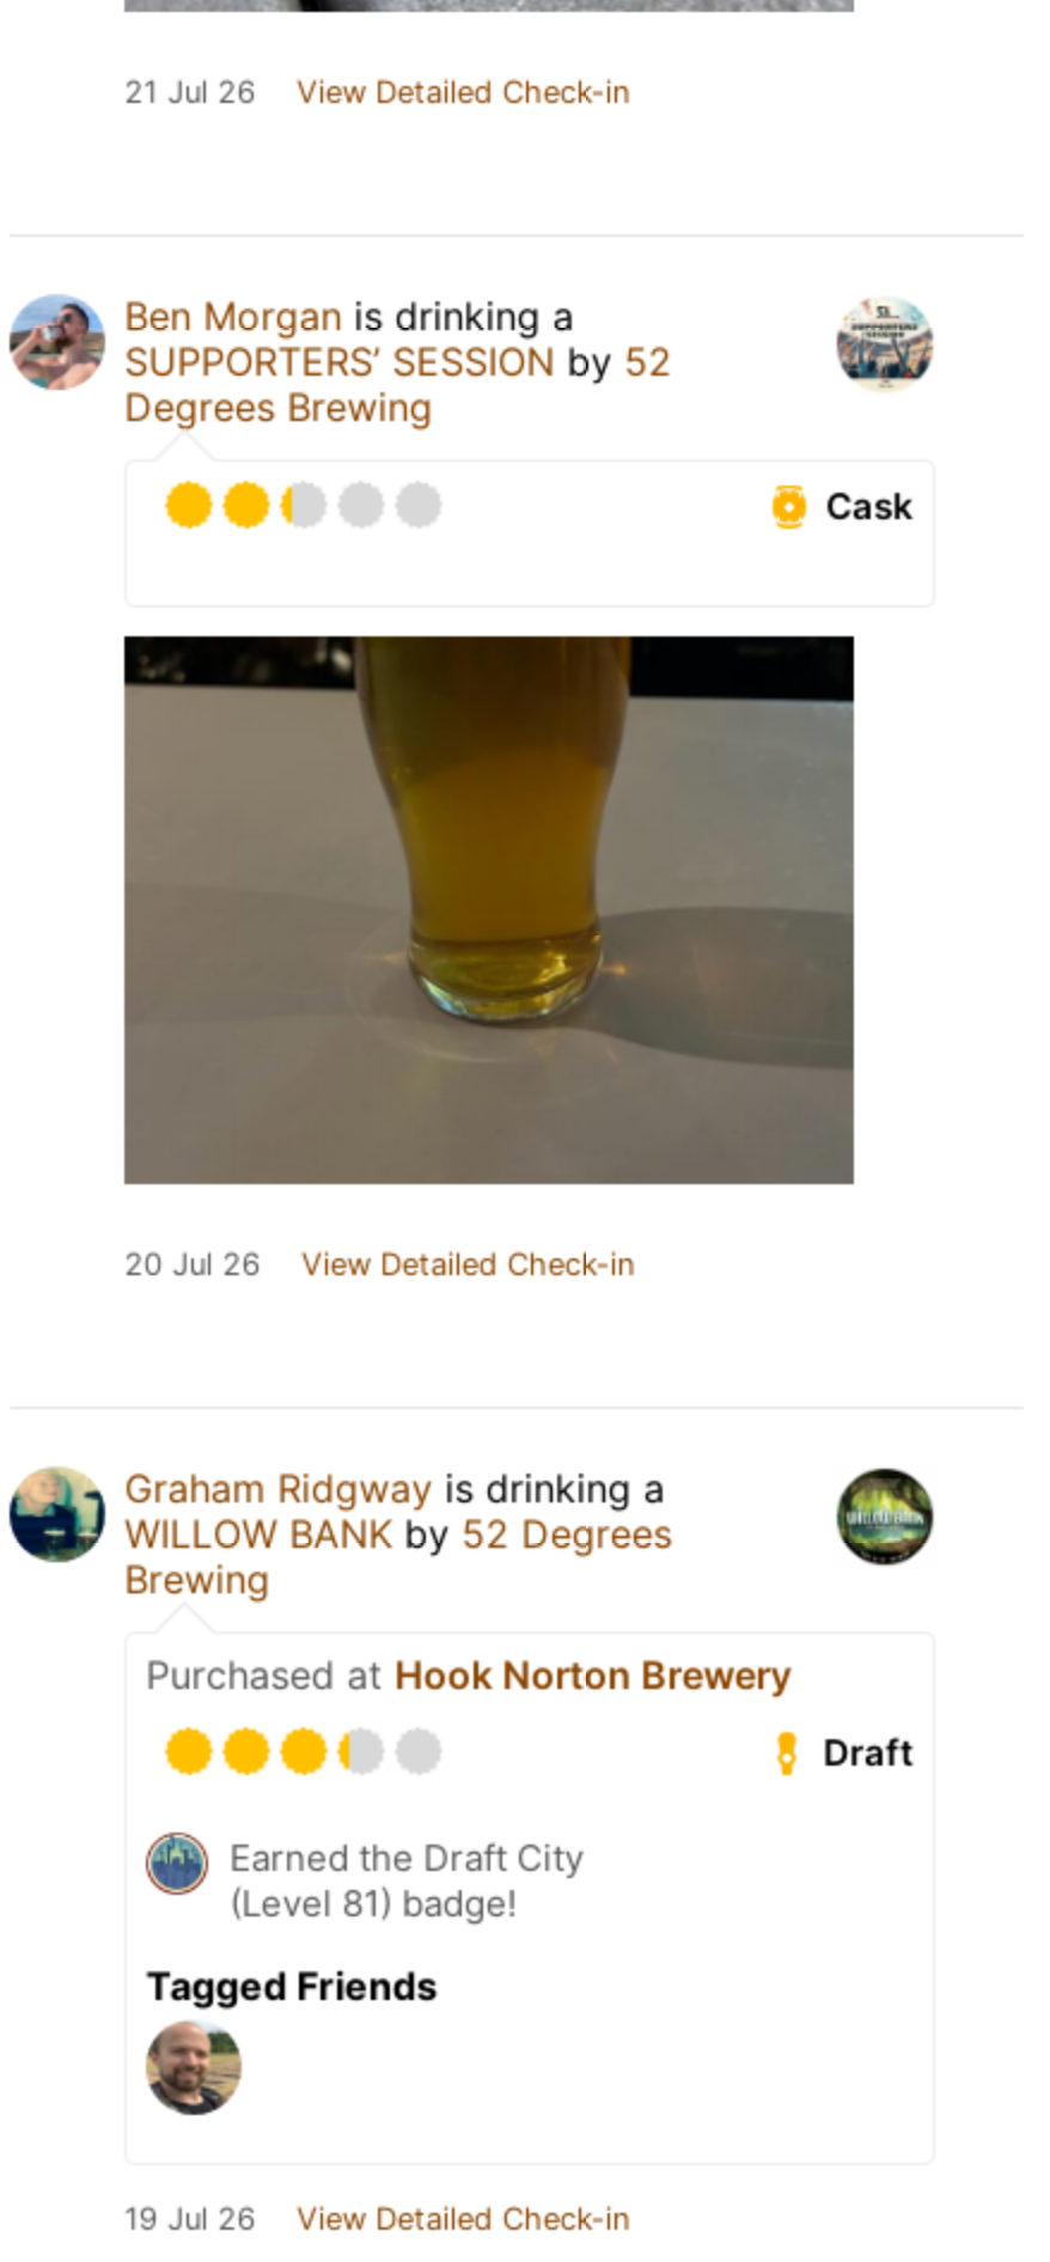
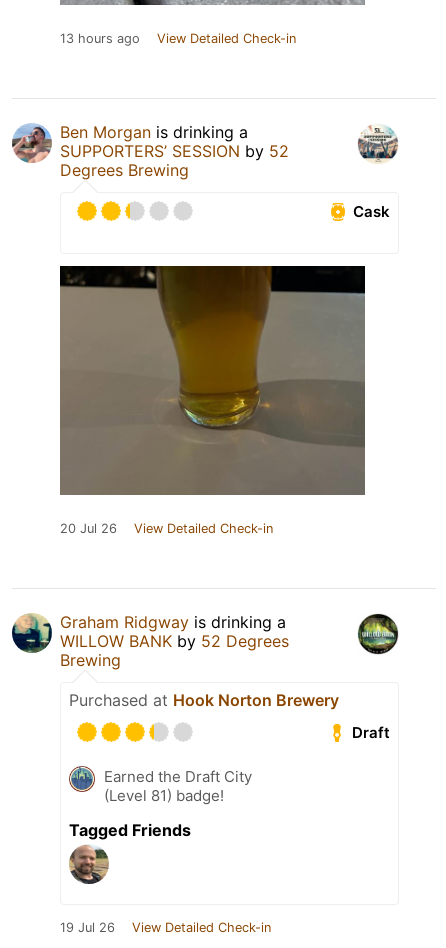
[124,75,629,111] 21 Jul 26 View Detailed Check-in -> [60,31,296,46] 13 hours ago View Detailed Check-in

